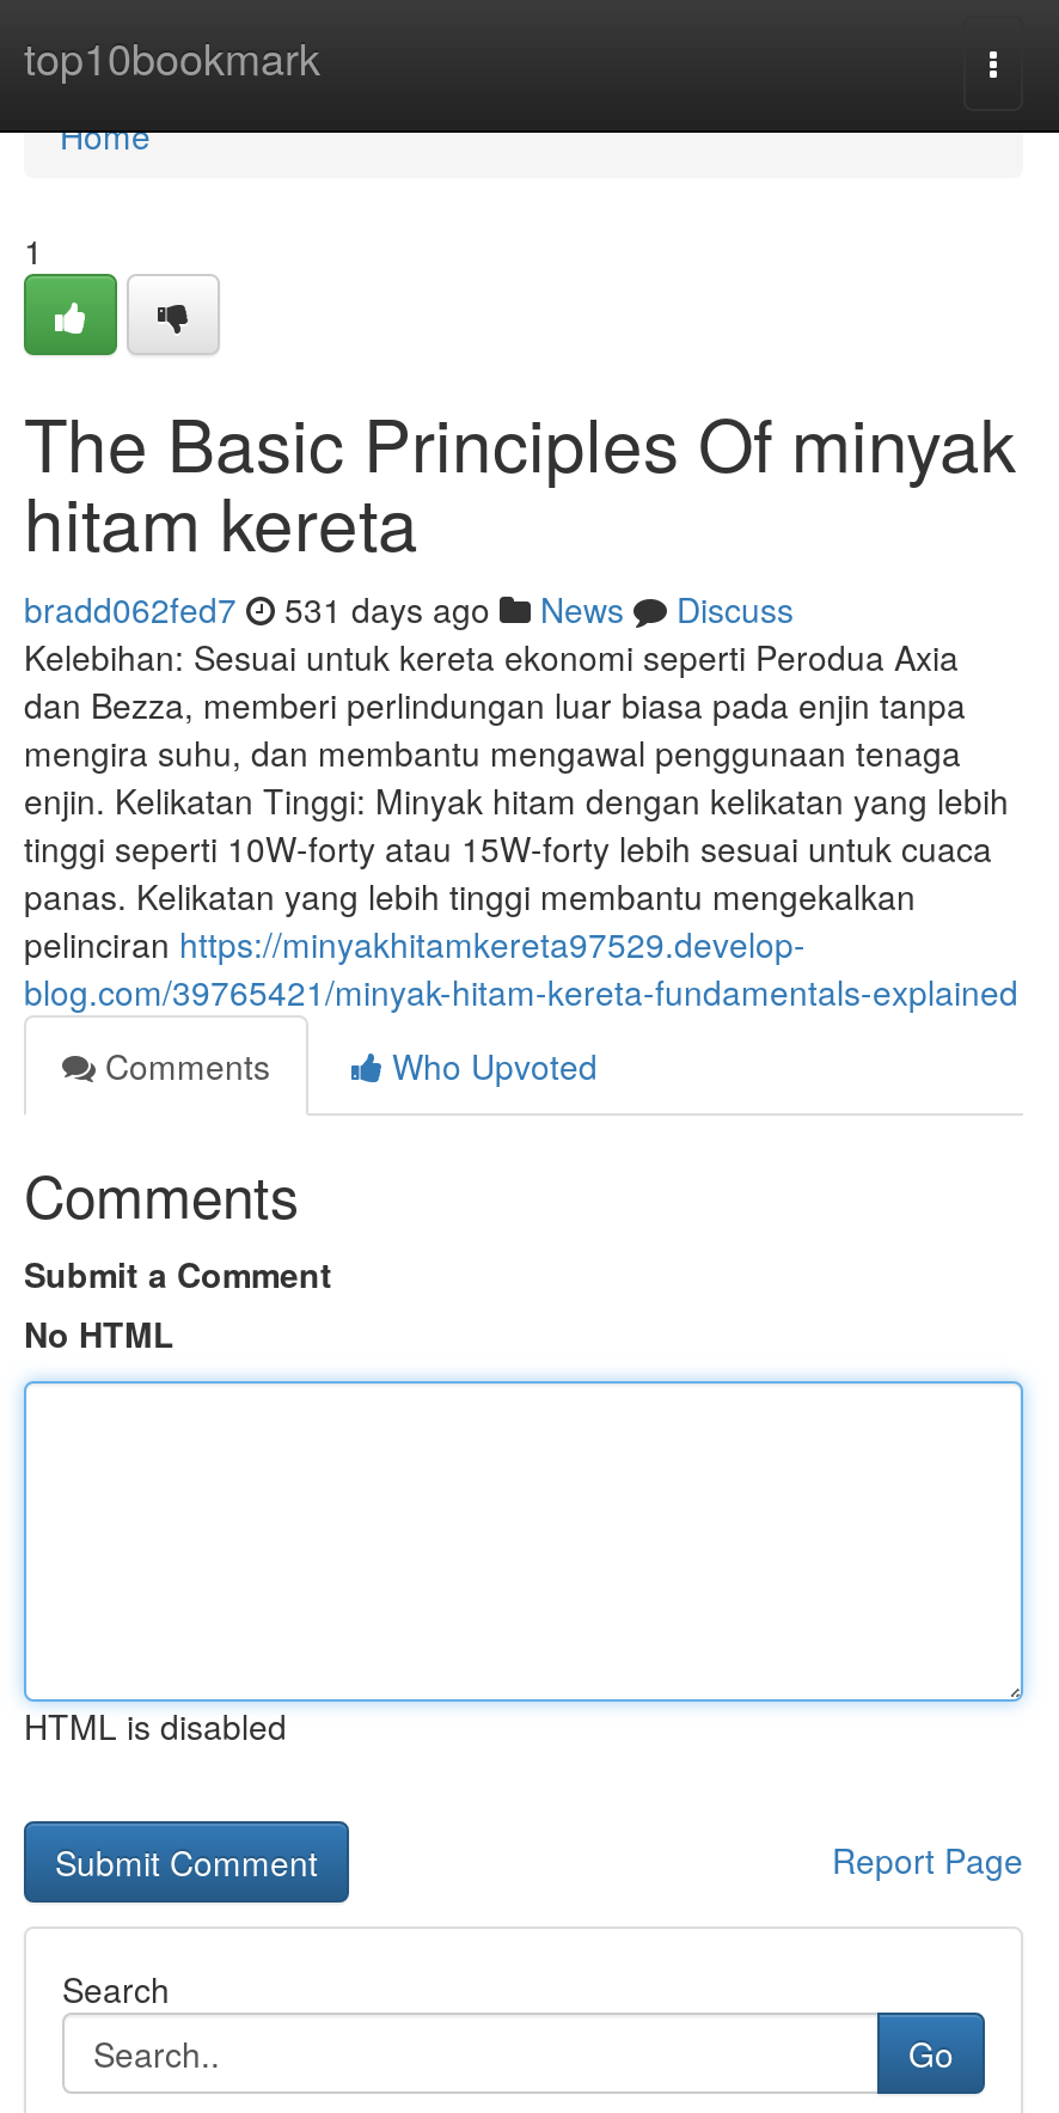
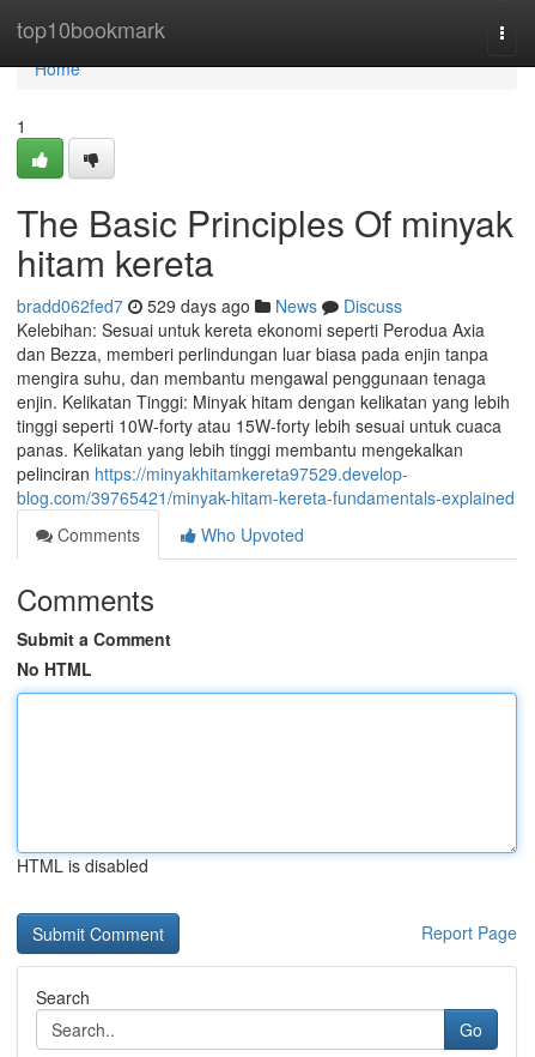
[24,585,794,633] bradd062fed7 531 days ago News Discuss -> [17,294,402,318] bradd062fed7 529 days ago News Discuss

